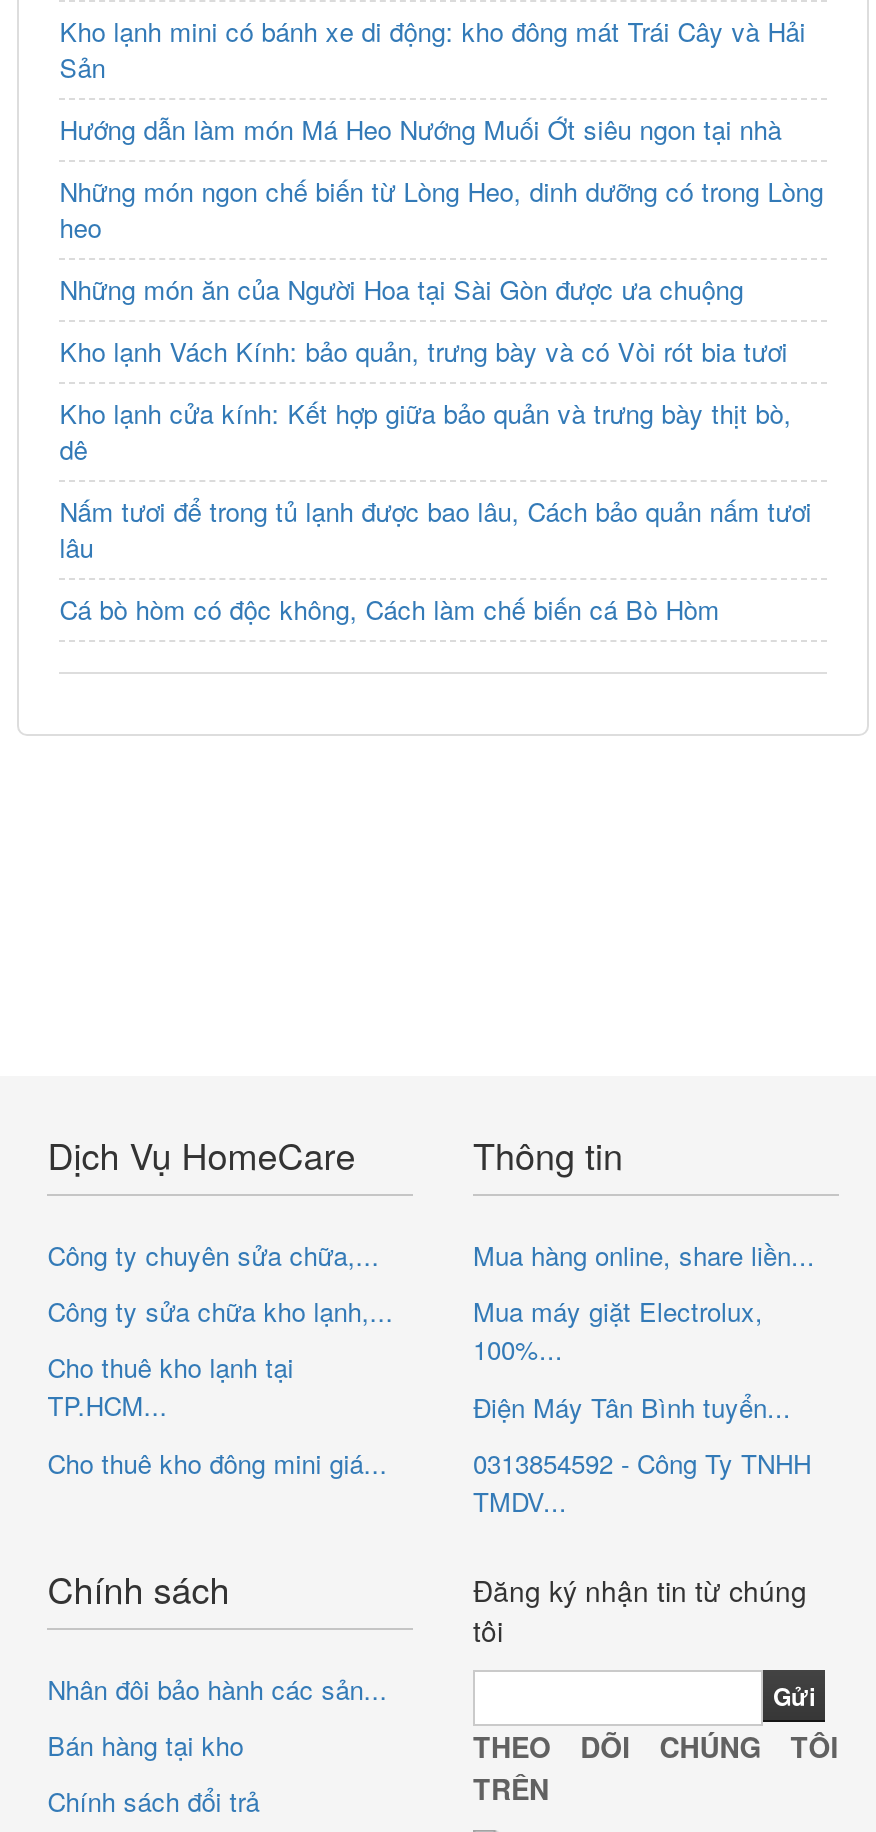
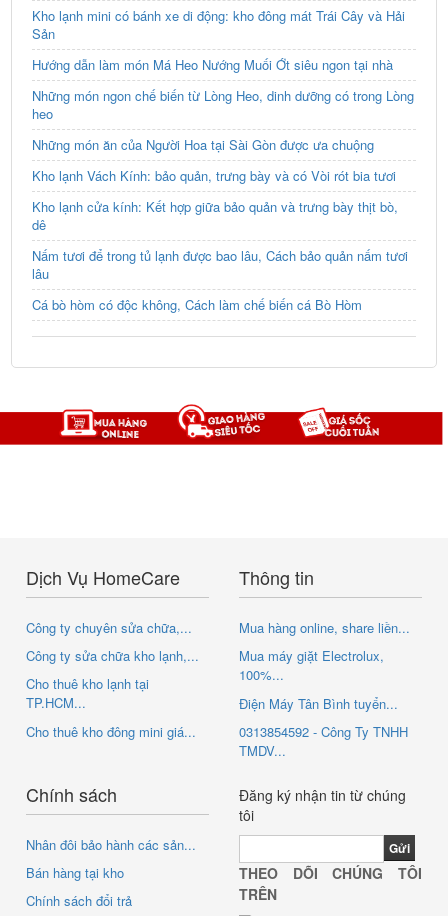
none -> [3,403,444,446] [image]

